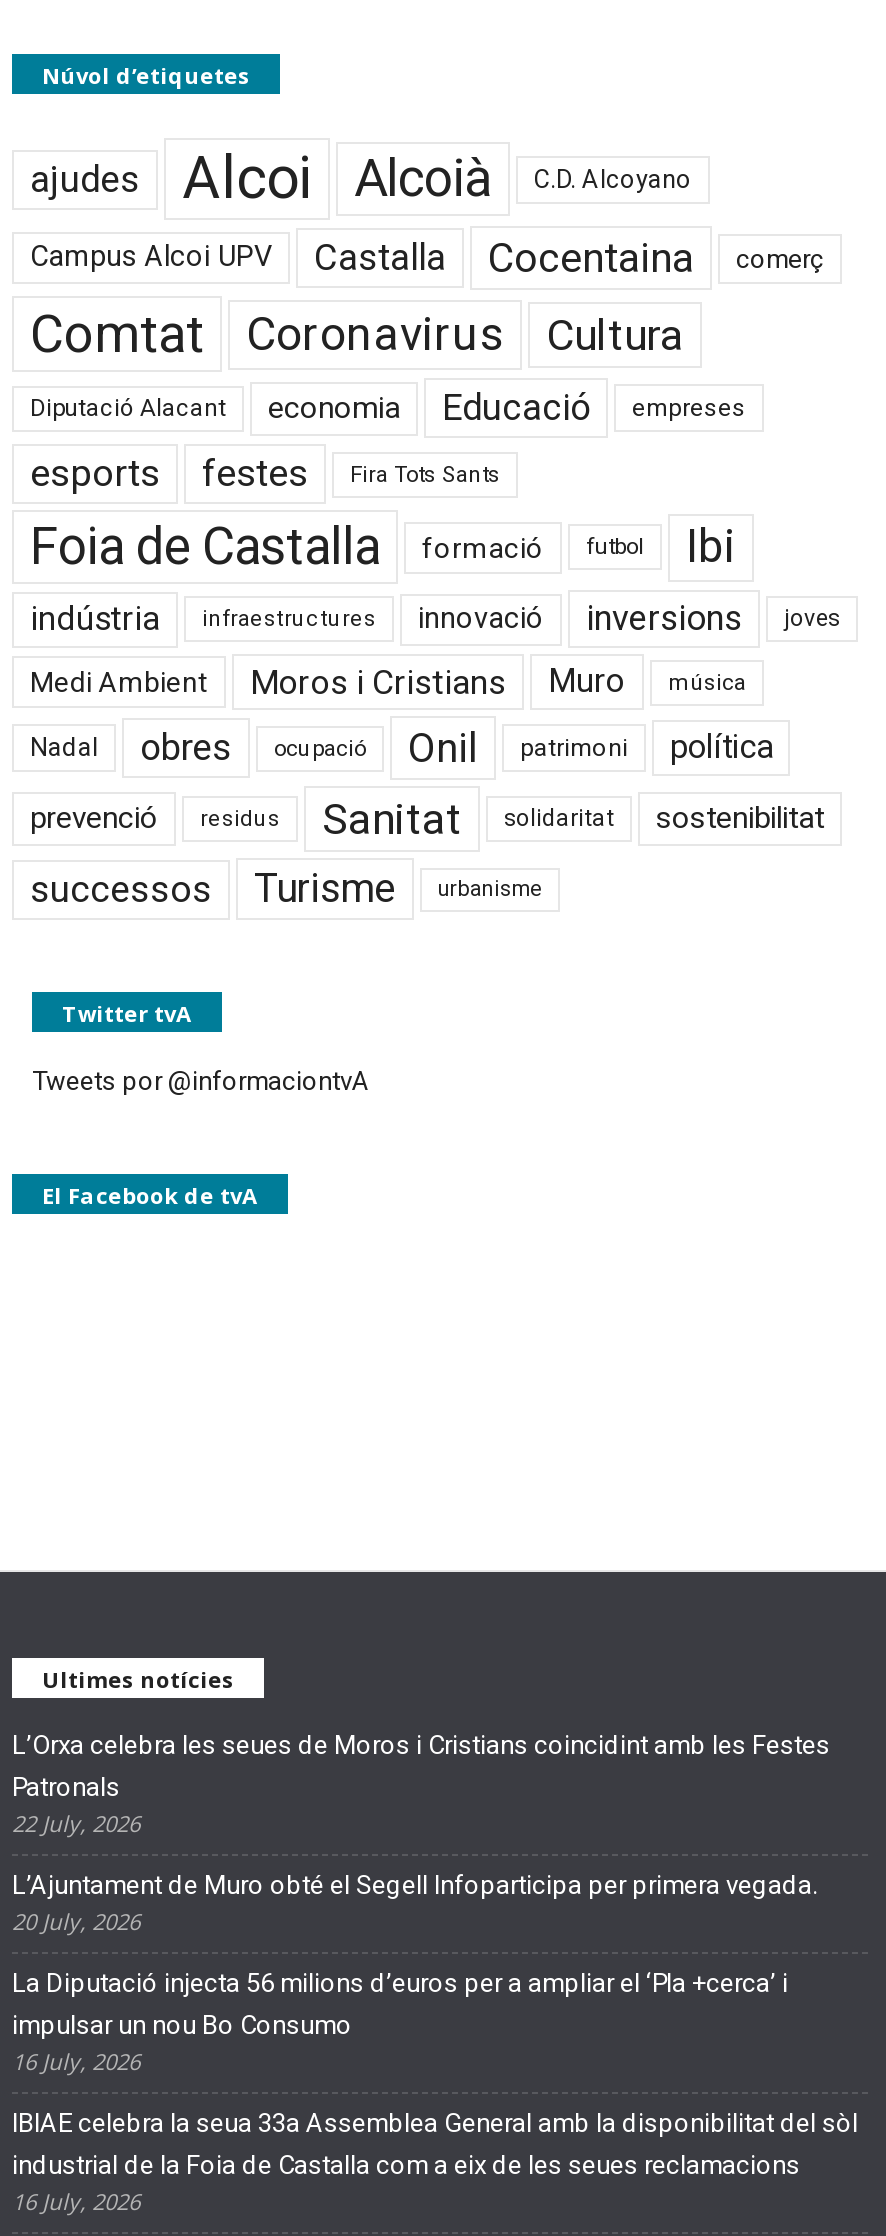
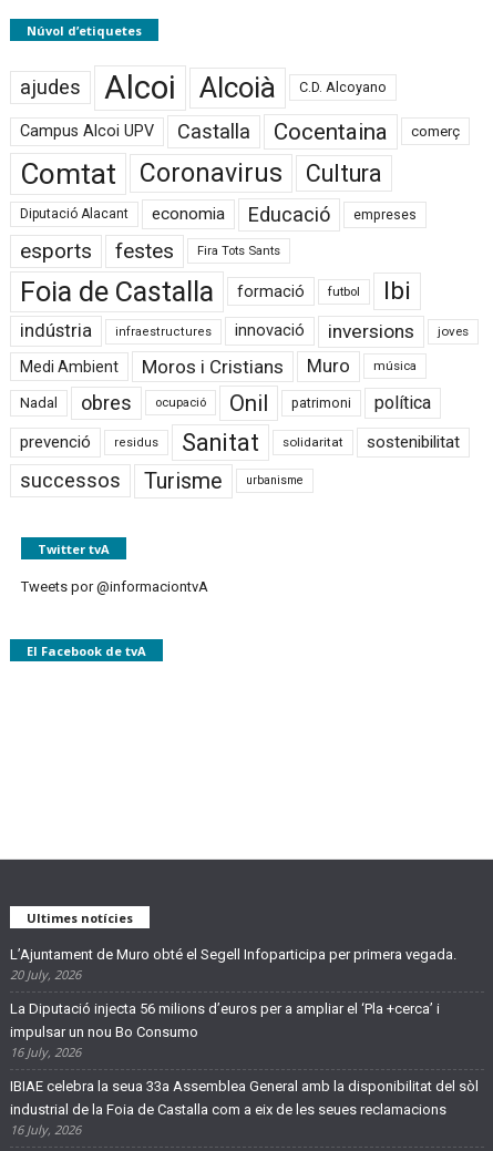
[12,1729,830,1837] L’Orxa celebra les seues de Moros i Cristians coincidint amb les Festes | Patronals | 22 July, 2026 -> none

